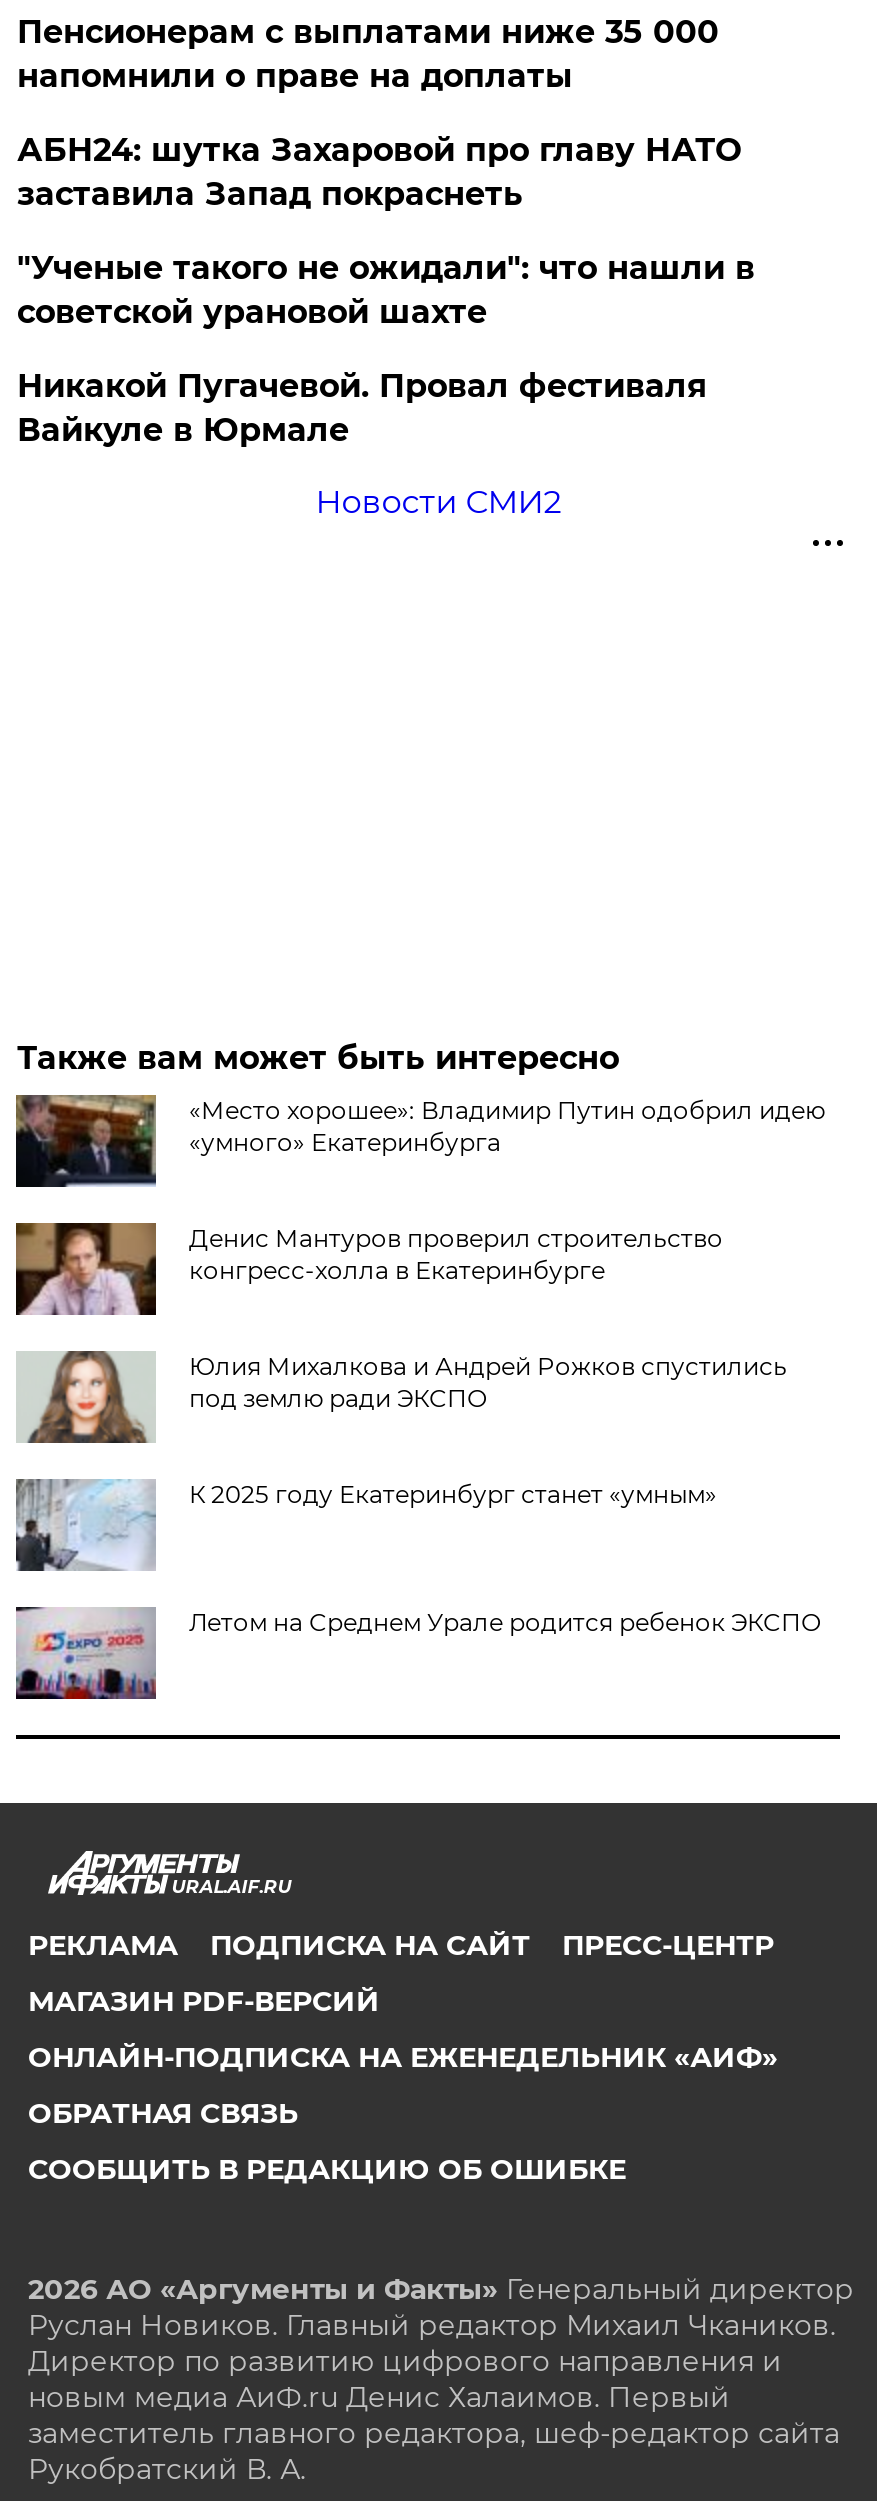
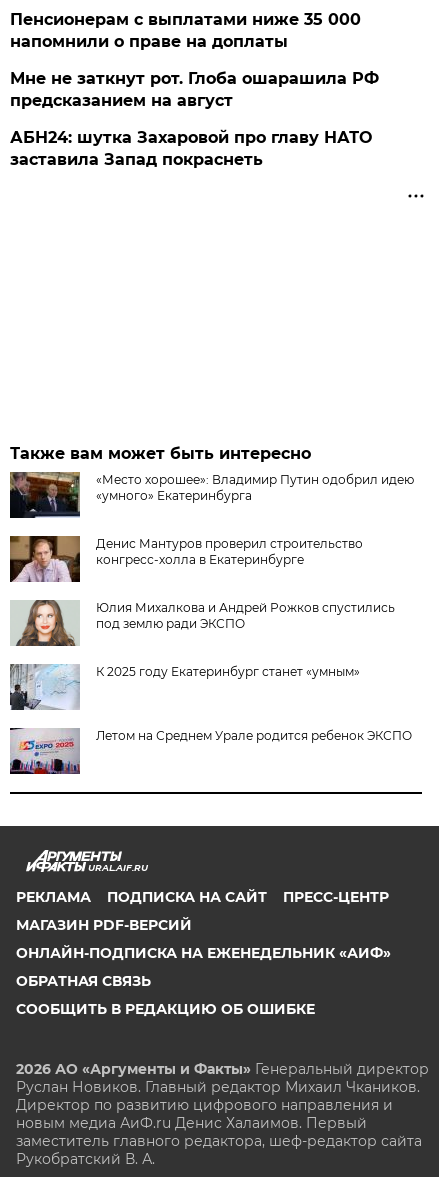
none -> [10,69,379,110] Мне не заткнут рот. Глоба ошарашила РФ | предсказанием на август
moved [17,131,741,213] -> [10,128,372,169]: АБН24: шутка Захаровой про главу НАТО | заставила Запад покраснеть
[17,249,755,521] "Ученые такого не ожидали": что нашли в | советской урановой шахте | Никакой Пугачевой. Провал фестиваля | Вайкуле в Юрмале | Новости СМИ2 -> none

